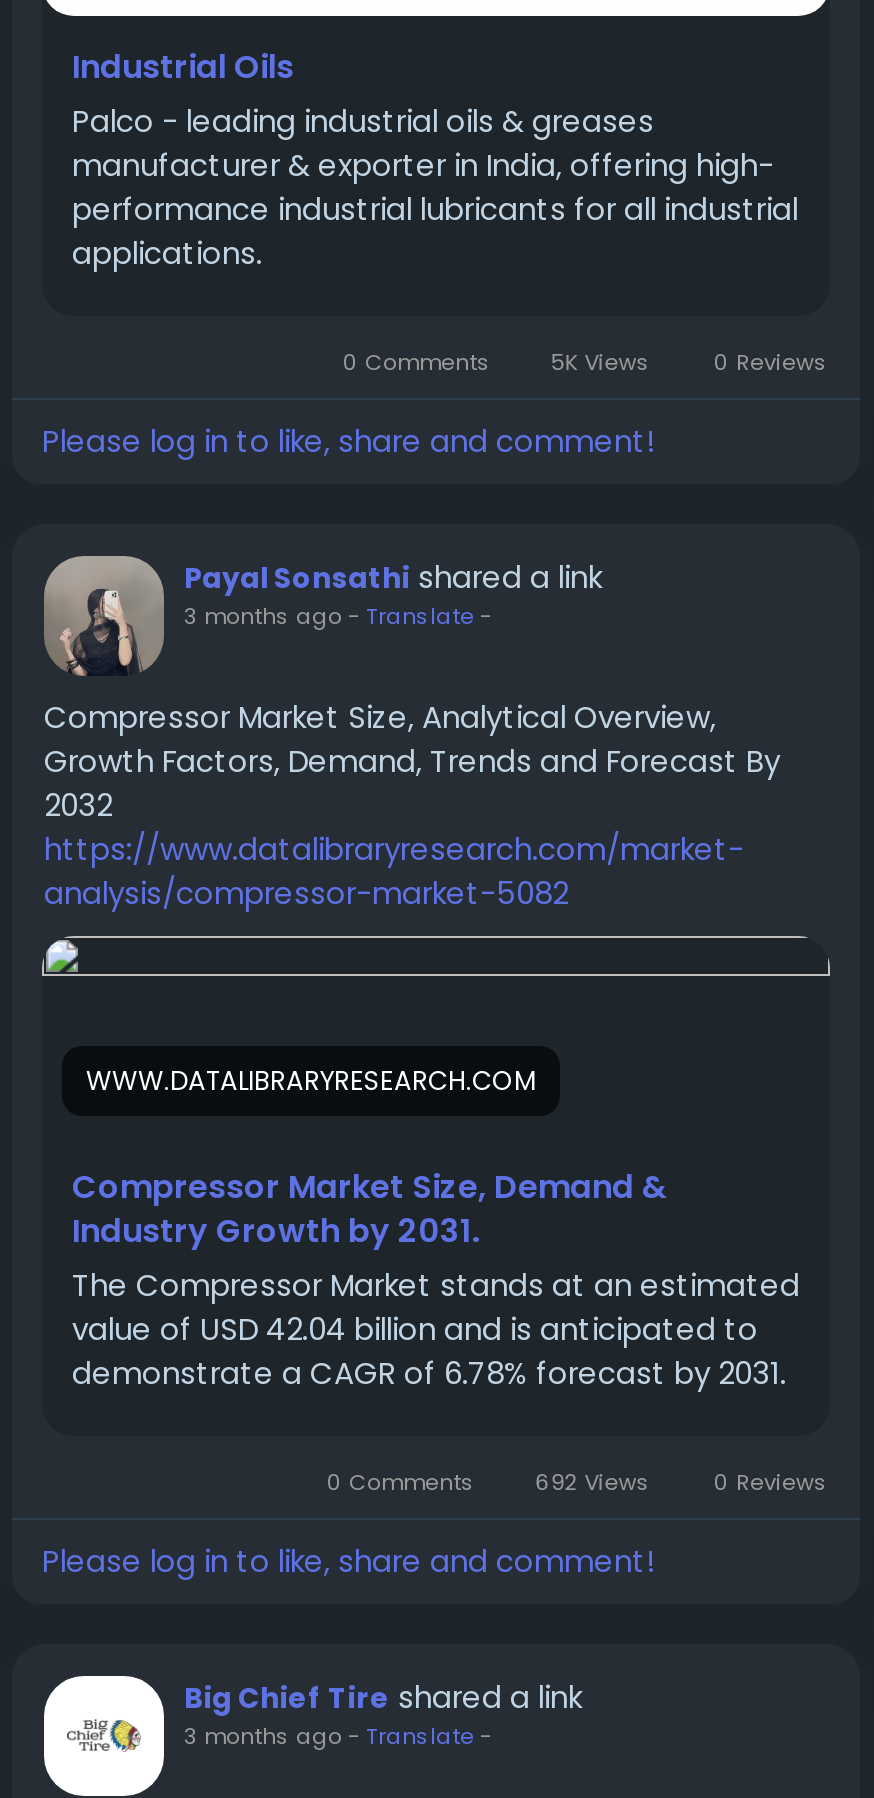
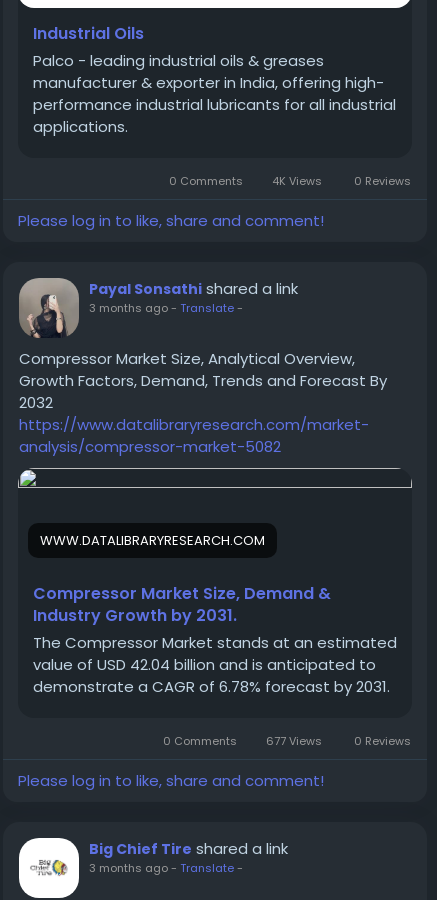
[337,346,828,378] 0 Comments 5K Views 0 Reviews -> [165,173,411,189] 0 Comments 4K Views 0 Reviews
[321,1466,828,1498] 0 Comments 692 Views 0 Reviews -> [159,733,411,749] 0 Comments 677 Views 0 Reviews

